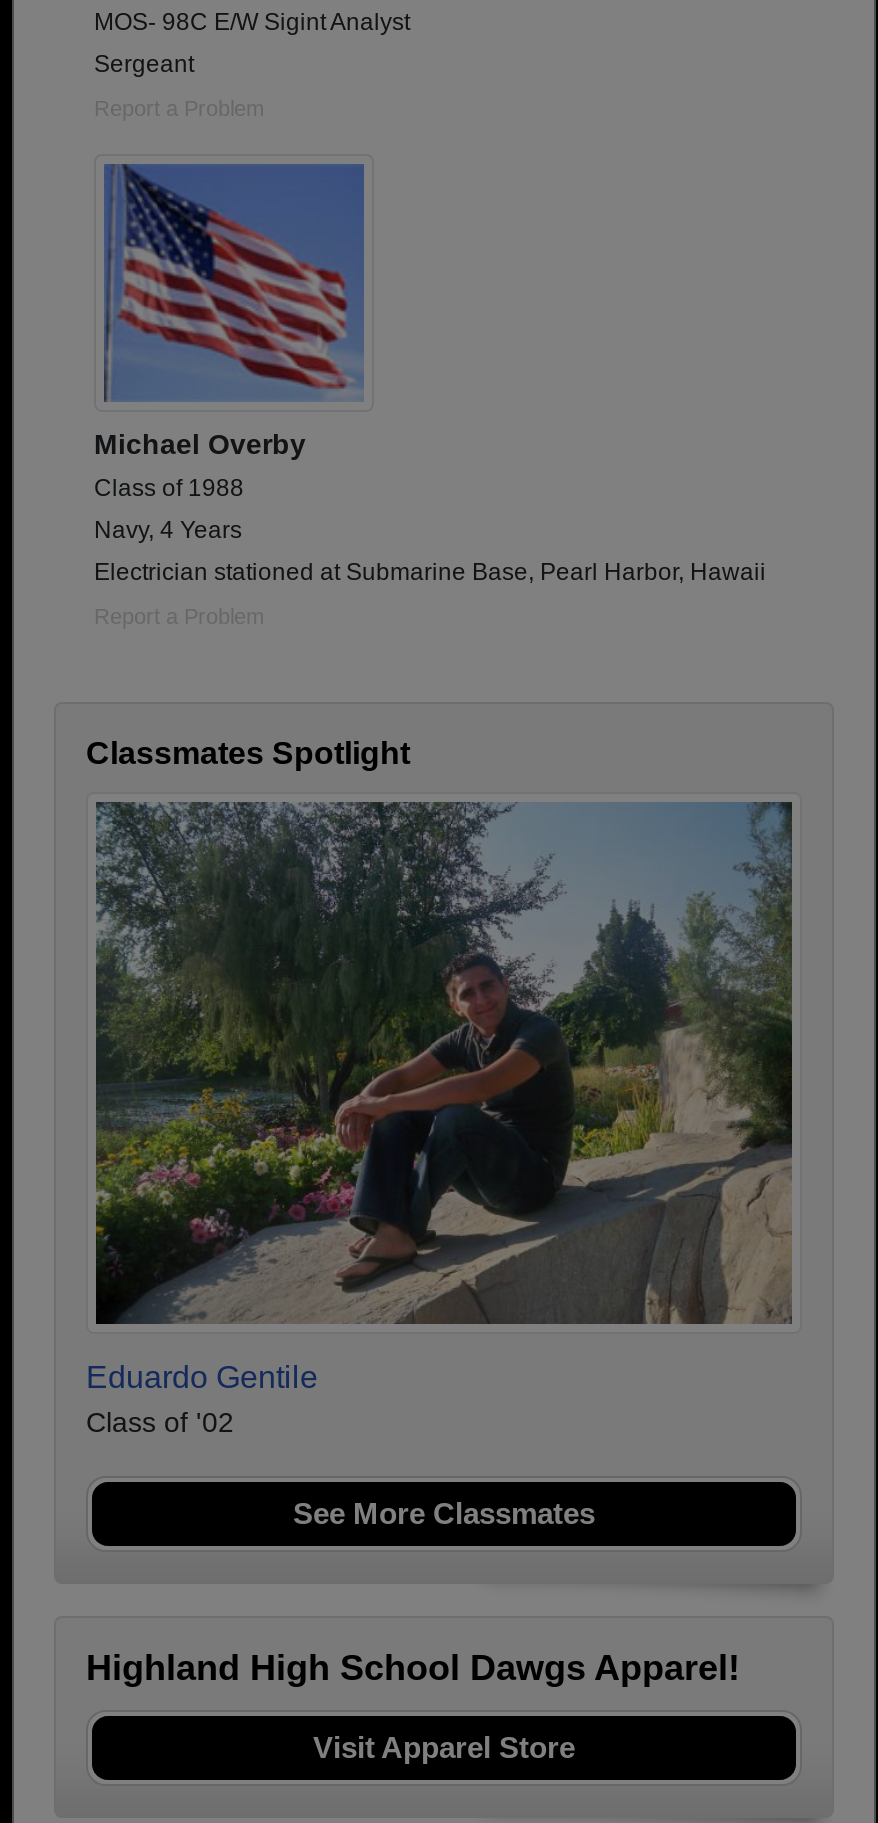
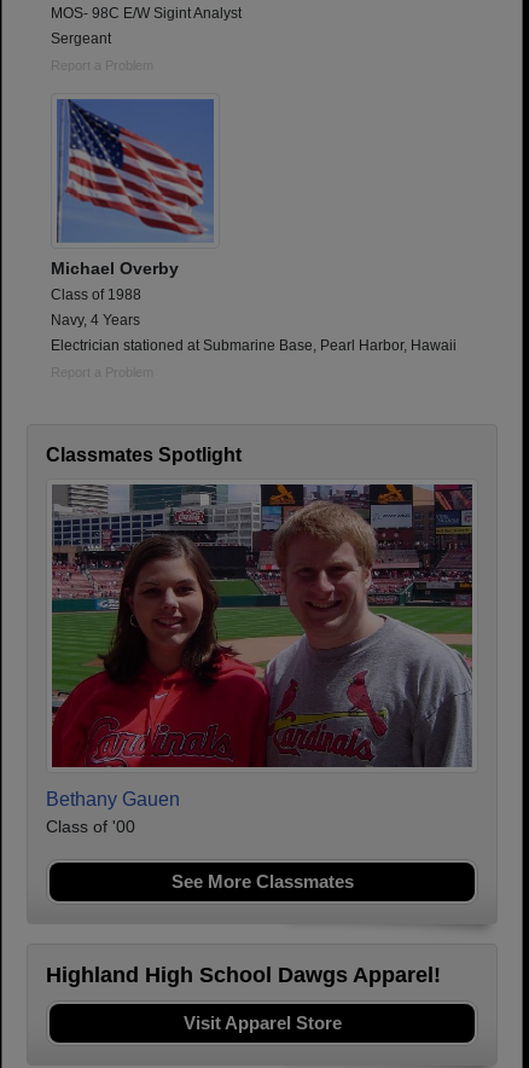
[86,802,794,1438] [image] | Eduardo Gentile | Class of '02 -> [46,483,472,835] [image] | Bethany Gauen | Class of '00

